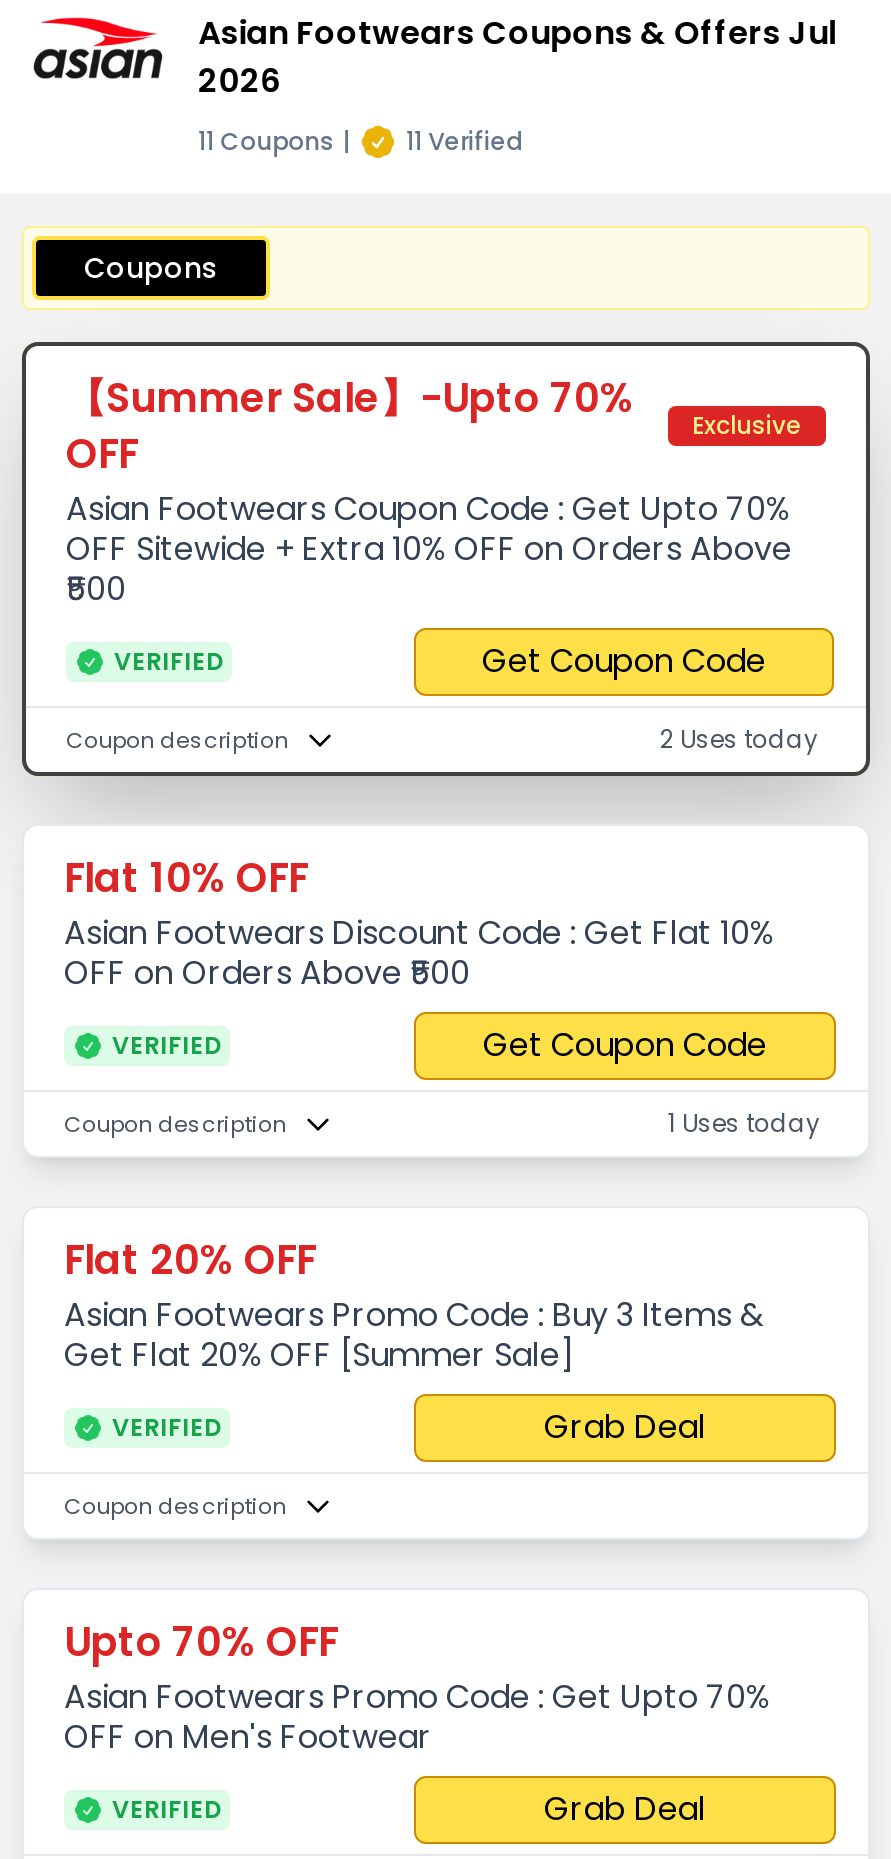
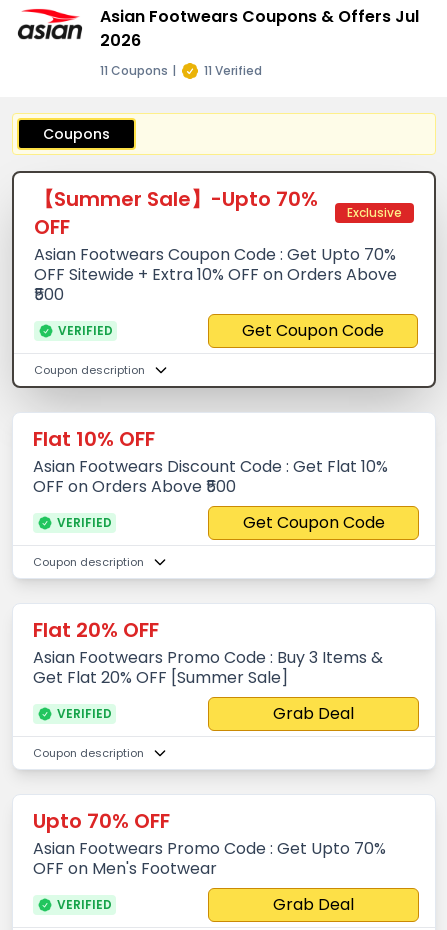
[660,722,818,756] 2 Uses today -> none
[668,1106,820,1140] 1 Uses today -> none

